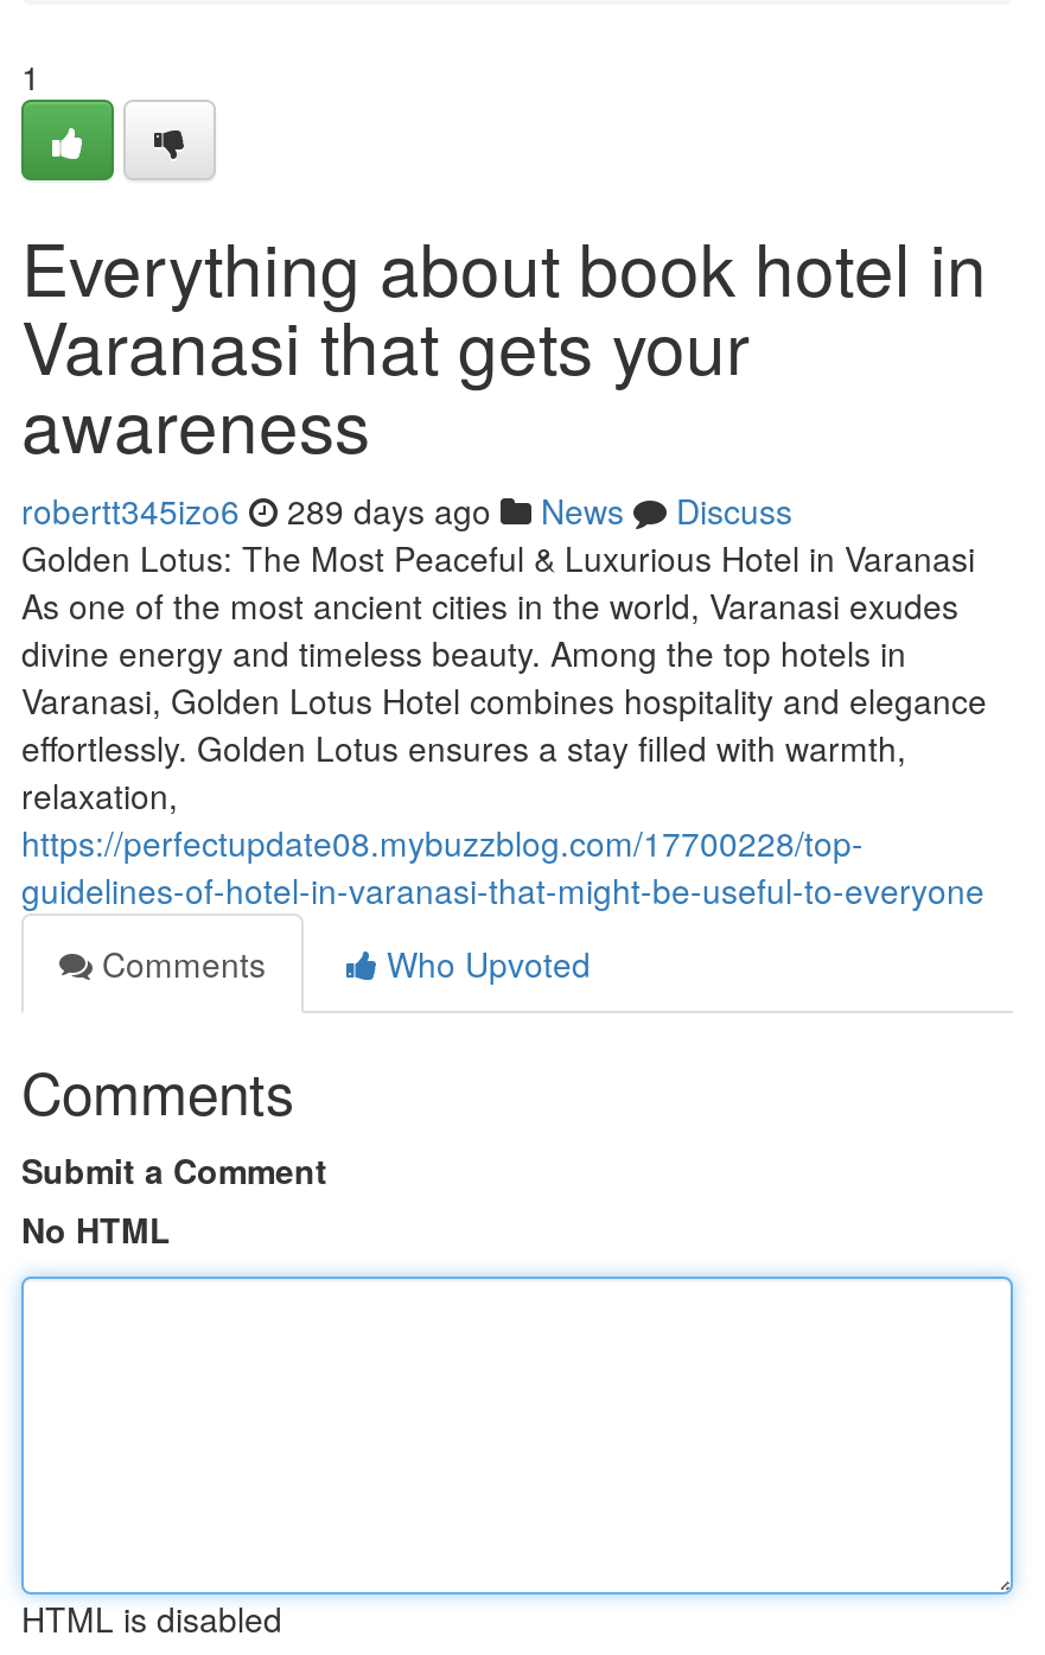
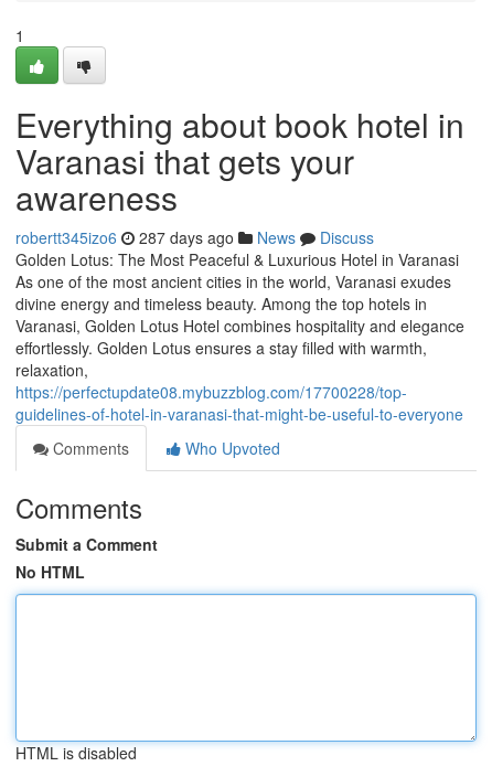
[21,486,792,534] robertt345izo6 289 days ago News Discuss -> [15,226,374,248] robertt345izo6 287 days ago News Discuss

